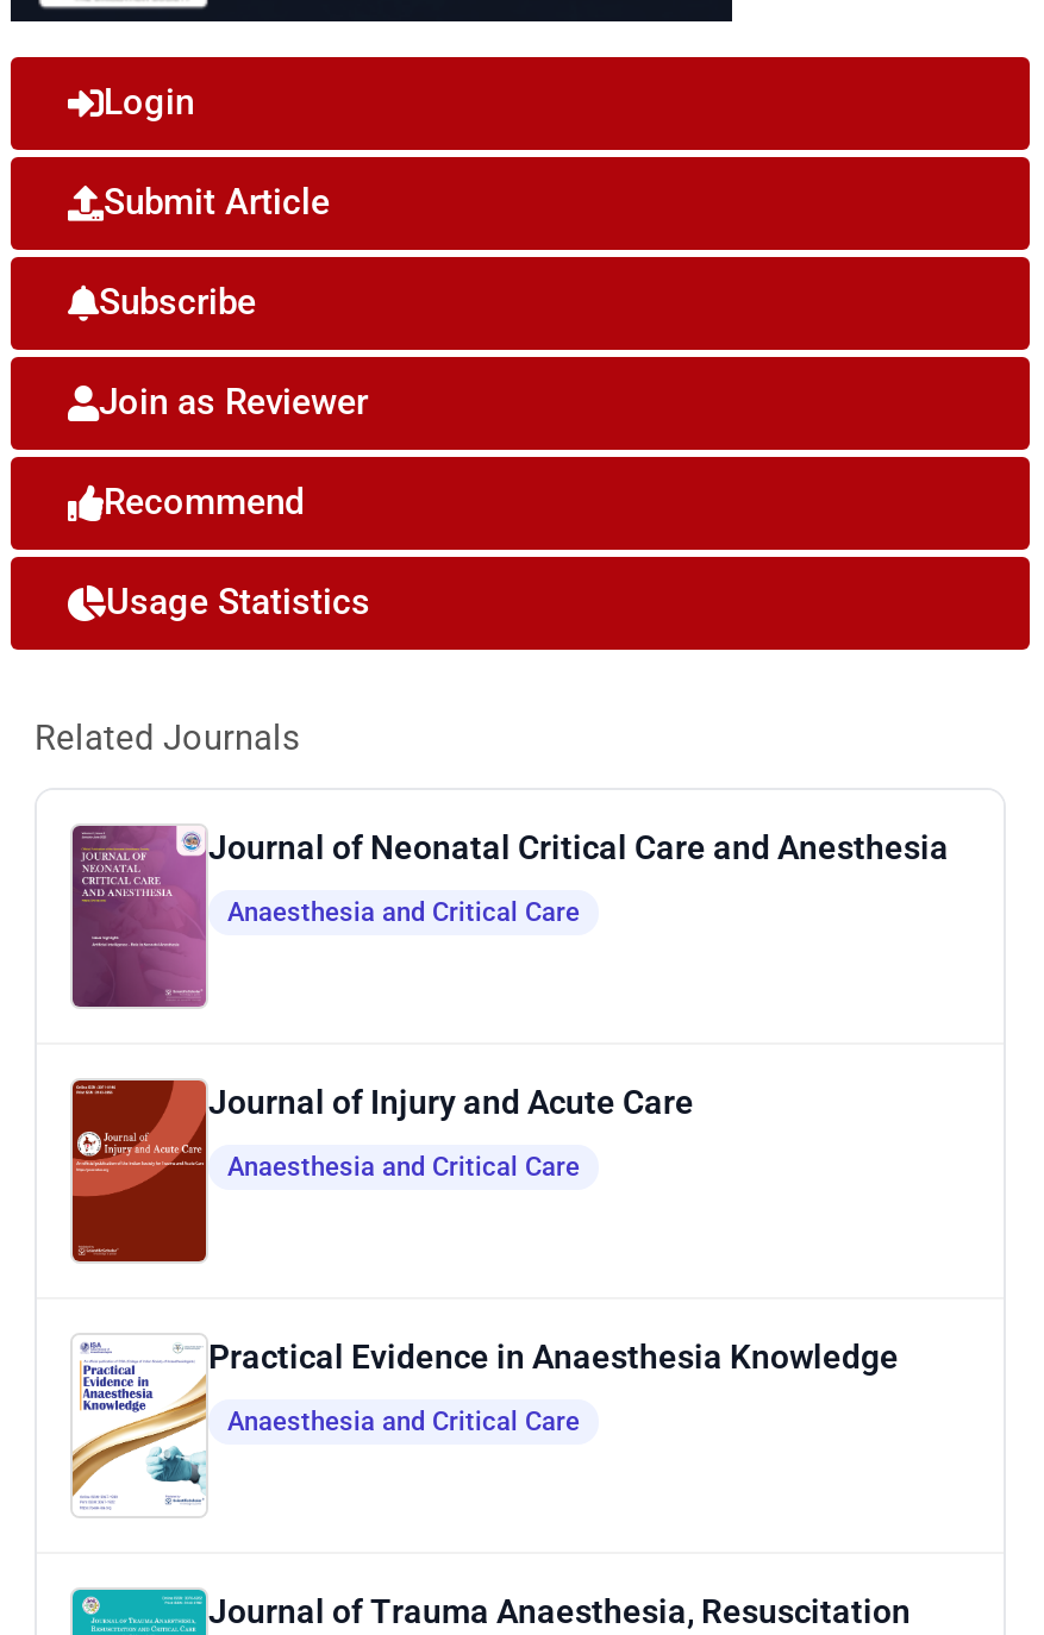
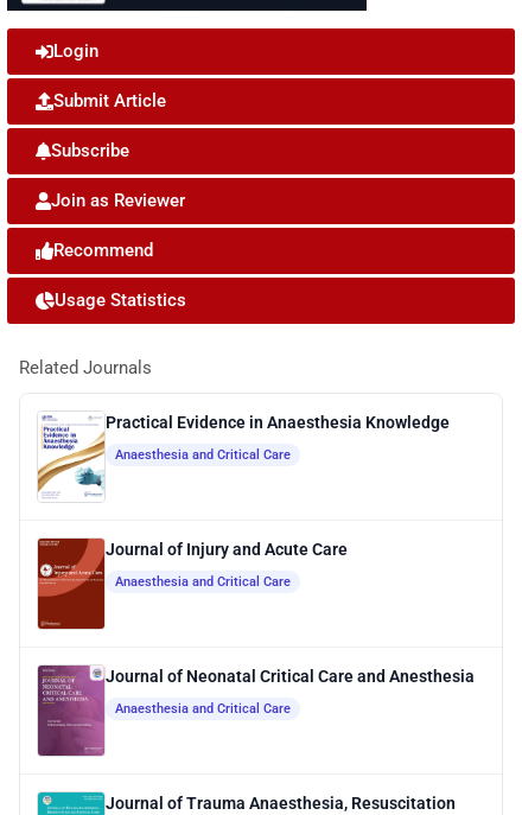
moved [70,823,949,1009] -> [37,664,475,757]: [image] | Journal of Neonatal Critical Care and Anesthesia
moved [70,1335,899,1516] -> [37,412,450,502]: [image] | Practical Evidence in Anaesthesia Knowledge

